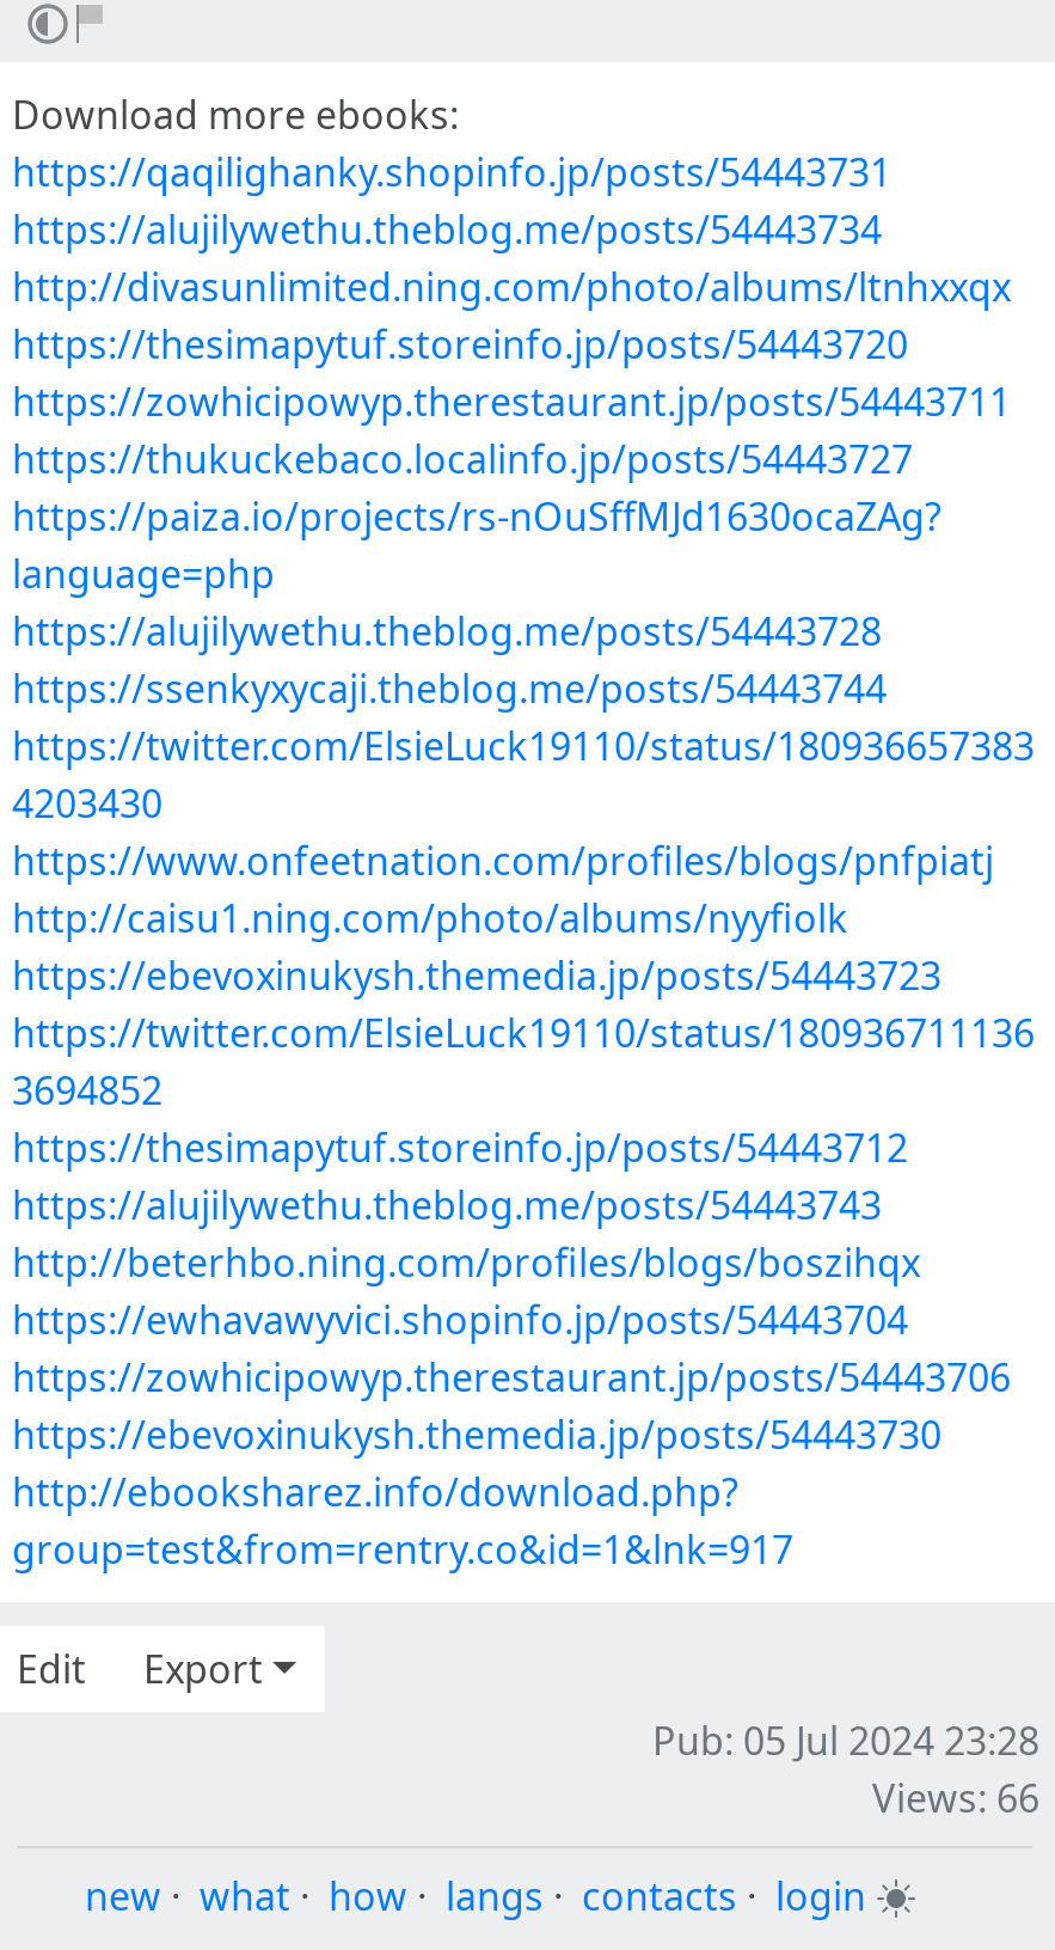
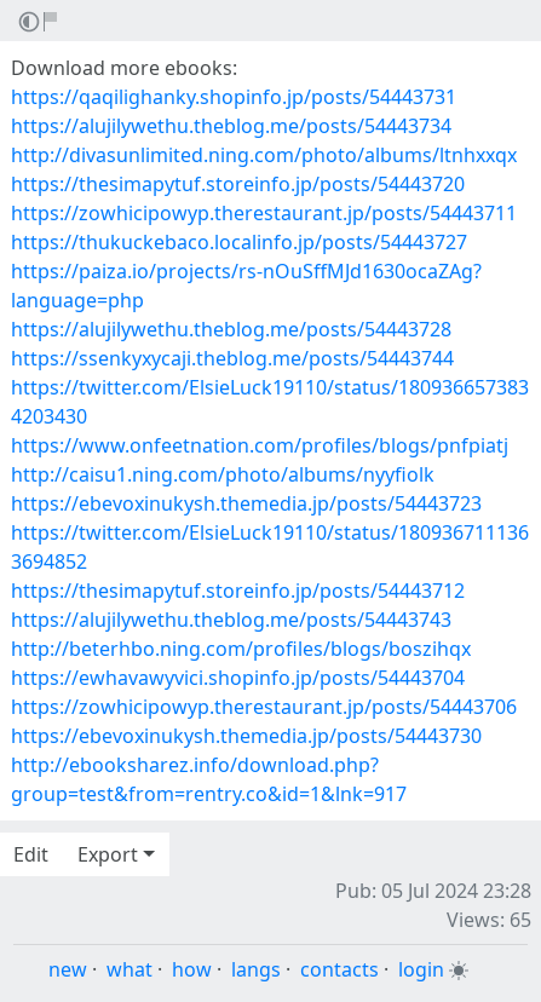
[872,1772,1039,1824] Views: 66 -> [447,906,531,933] Views: 65

